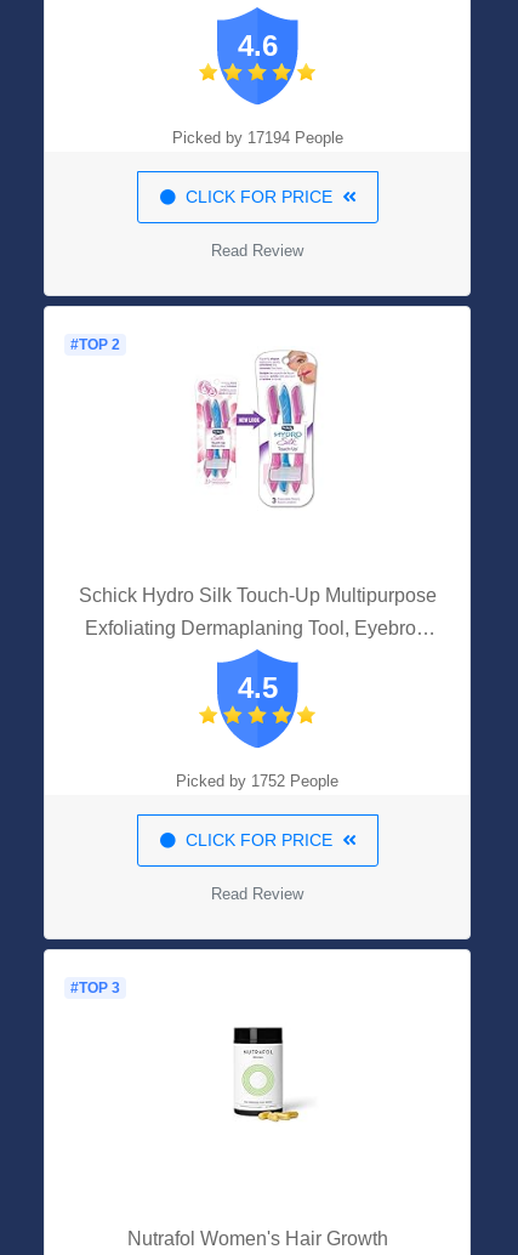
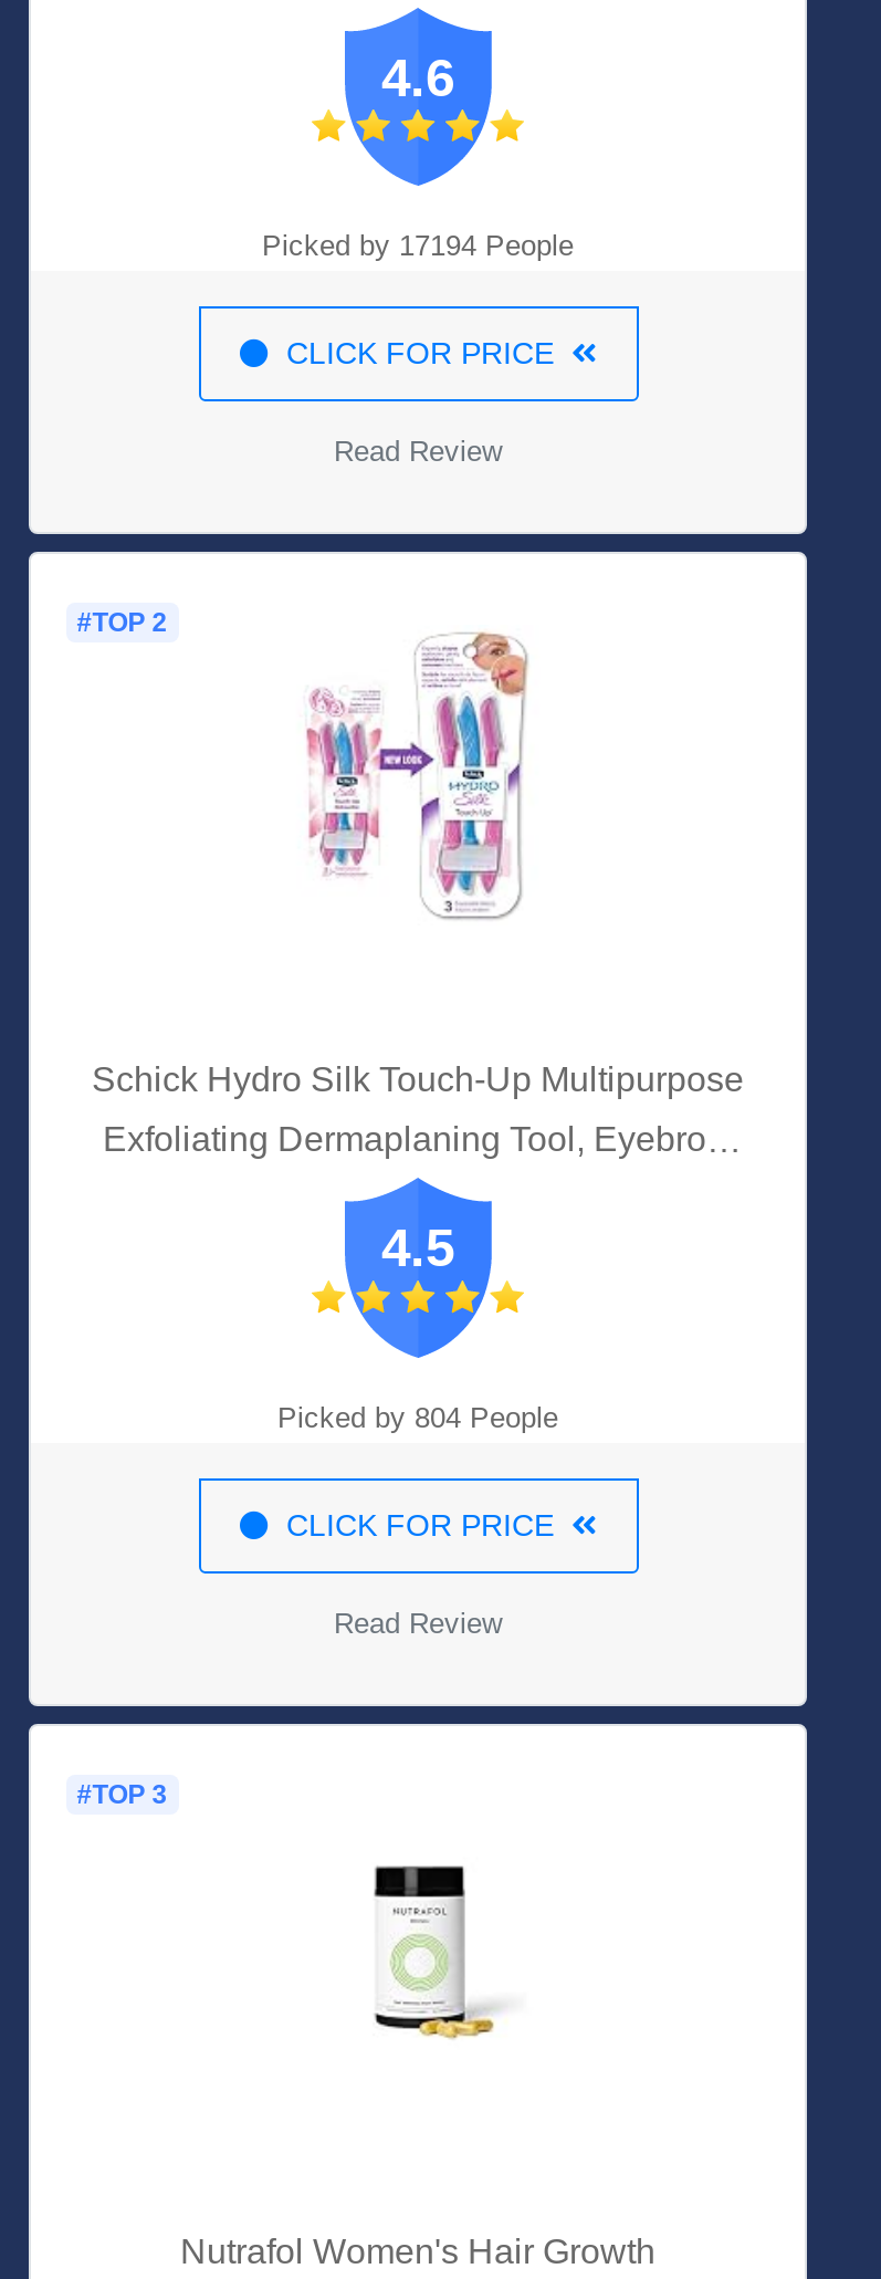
[176,771,338,790] Picked by 1752 People -> [277,1400,558,1433] Picked by 804 People

